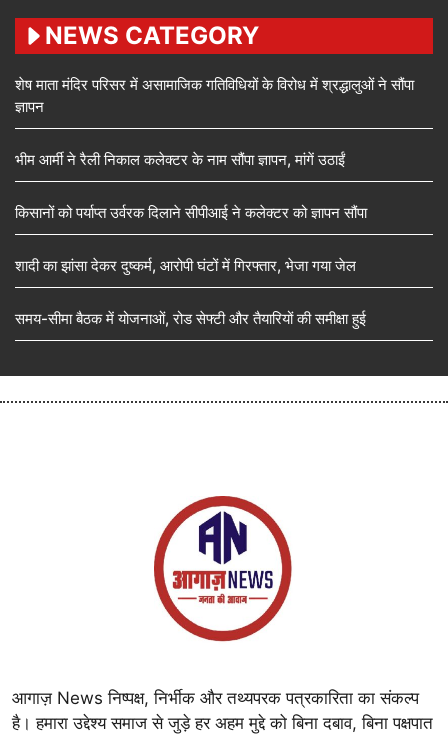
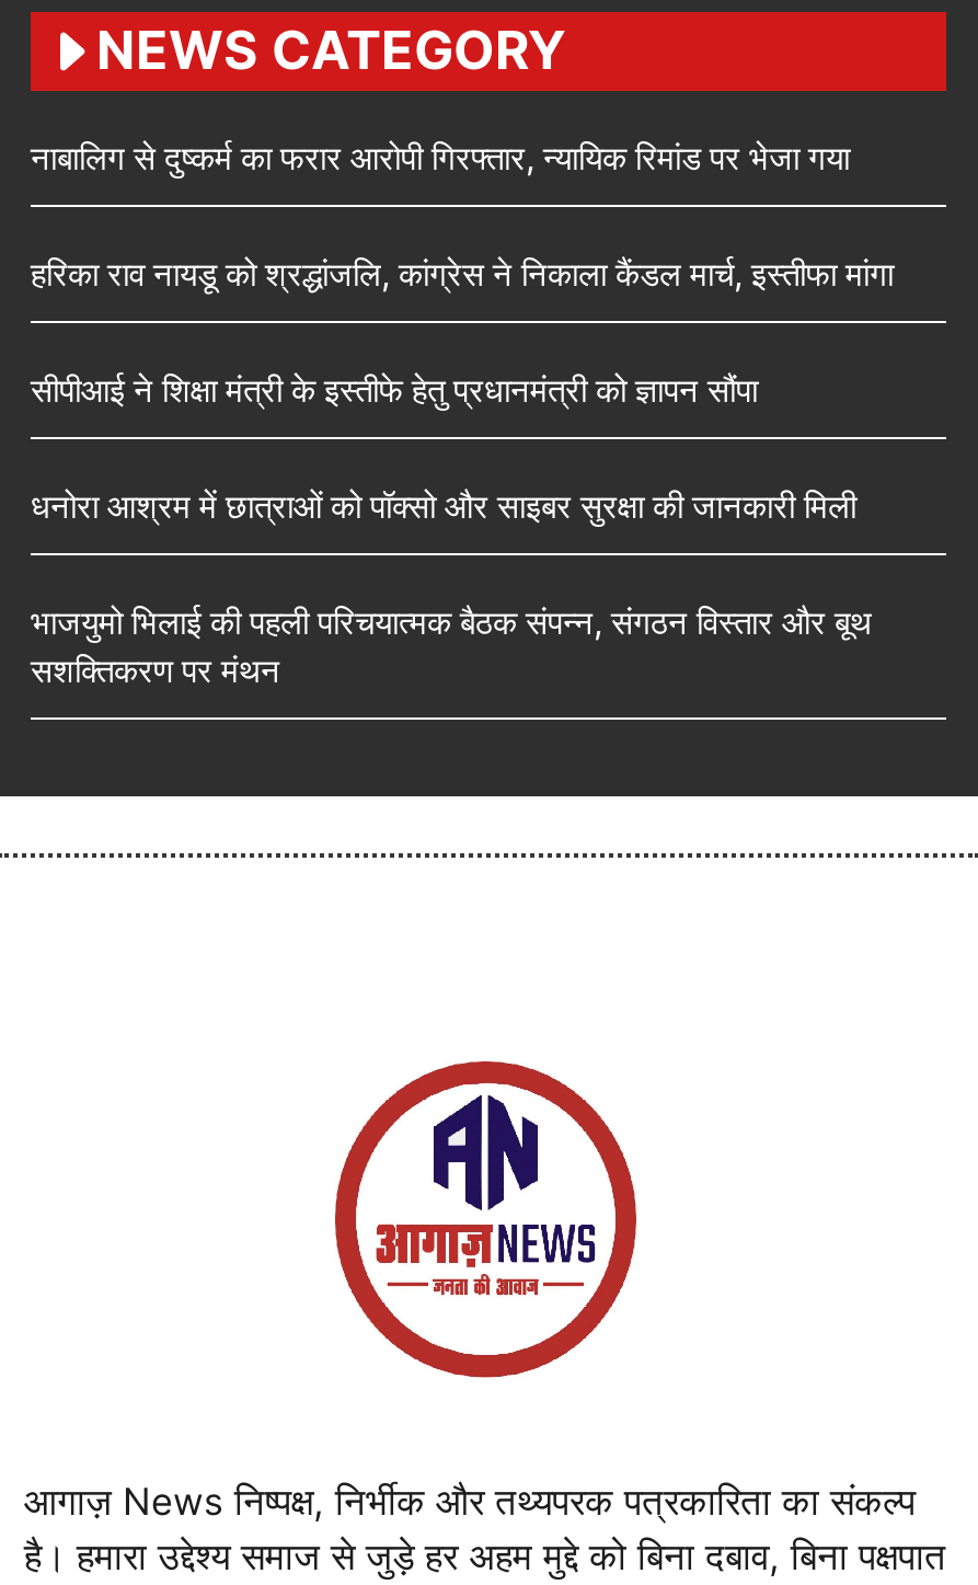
[15,75,414,116] शेष माता मंदिर परिसर में असामाजिक गतिविधियों के विरोध में श्रद्धालुओं ने सौंपा | ज्ञापन -> [31,137,850,179] नाबालिग से दुष्कर्म का फरार आरोपी गिरफ्तार, न्यायिक रिमांड पर भेजा गया
[15,150,345,169] भीम आर्मी ने रैली निकाल कलेक्टर के नाम सौंपा ज्ञापन, मांगें उठाईं -> [31,253,894,295] हरिका राव नायडू को श्रद्धांजलि, कांग्रेस ने निकाला कैंडल मार्च, इस्तीफा मांगा
[15,203,367,222] किसानों को पर्याप्त उर्वरक दिलाने सीपीआई ने कलेक्टर को ज्ञापन सौंपा -> [31,370,758,411] सीपीआई ने शिक्षा मंत्री के इस्तीफे हेतु प्रधानमंत्री को ज्ञापन सौंपा
[15,256,356,275] शादी का झांसा देकर दुष्कर्म, आरोपी घंटों में गिरफ्तार, भेजा गया जेल -> [31,486,856,527] धनोरा आश्रम में छात्राओं को पॉक्सो और साइबर सुरक्षा की जानकारी मिली
[15,309,366,328] समय-सीमा बैठक में योजनाओं, रोड सेफ्टी और तैयारियों की समीक्षा हुई -> [31,602,872,692] भाजयुमो भिलाई की पहली परिचयात्मक बैठक संपन्न, संगठन विस्तार और बूथ | सशक्तिकरण पर मंथन

